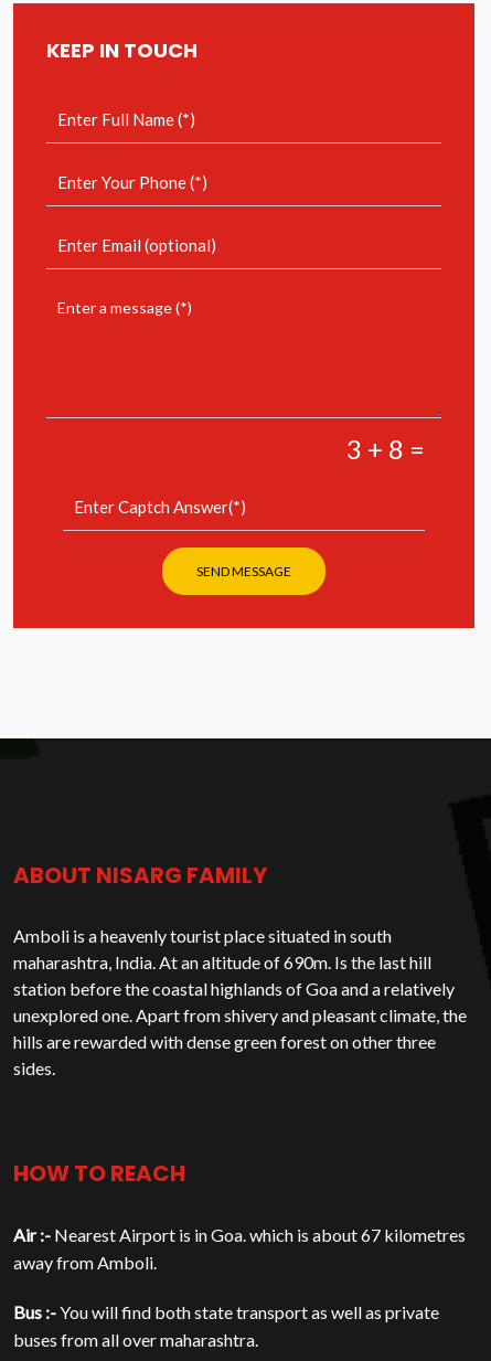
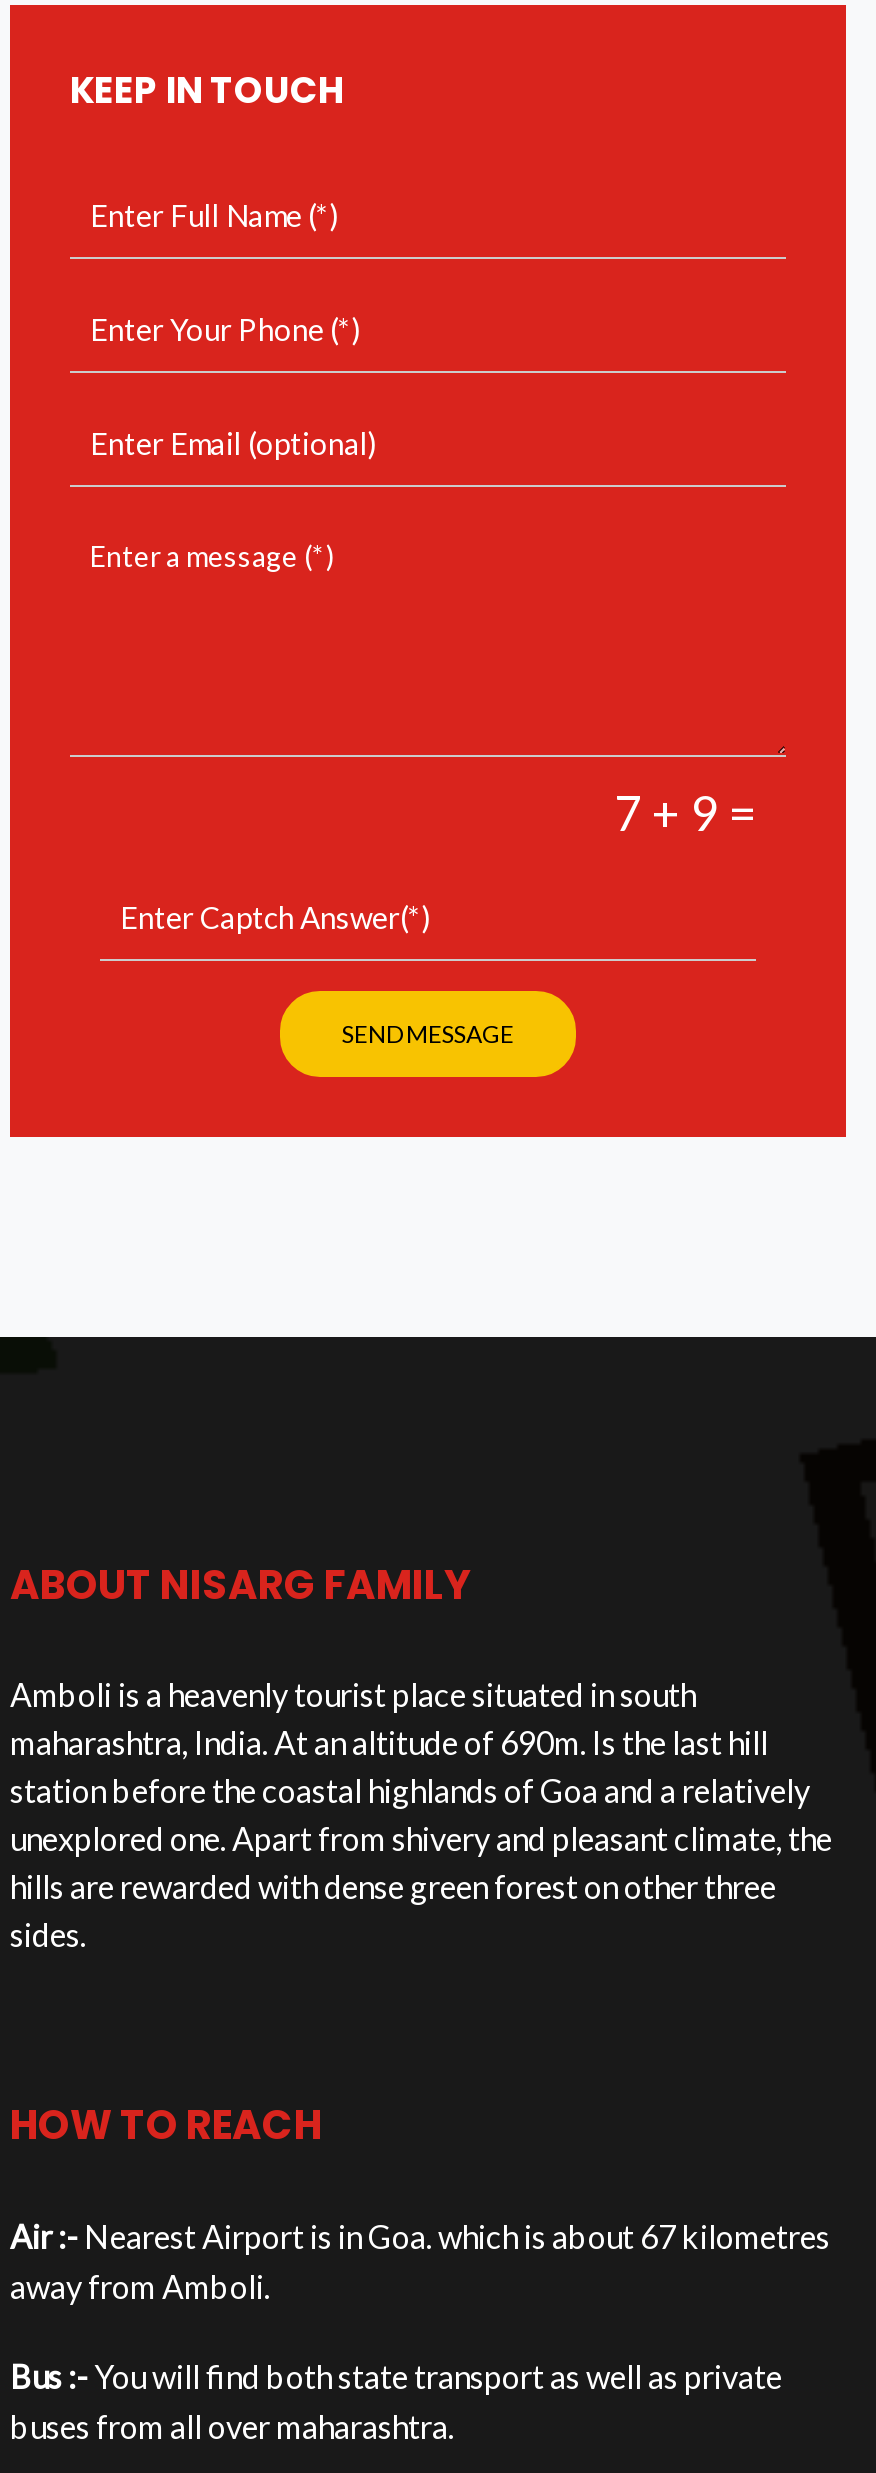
[346,433,425,465] 3 + 8 = -> [614,783,756,841] 7 + 9 =

